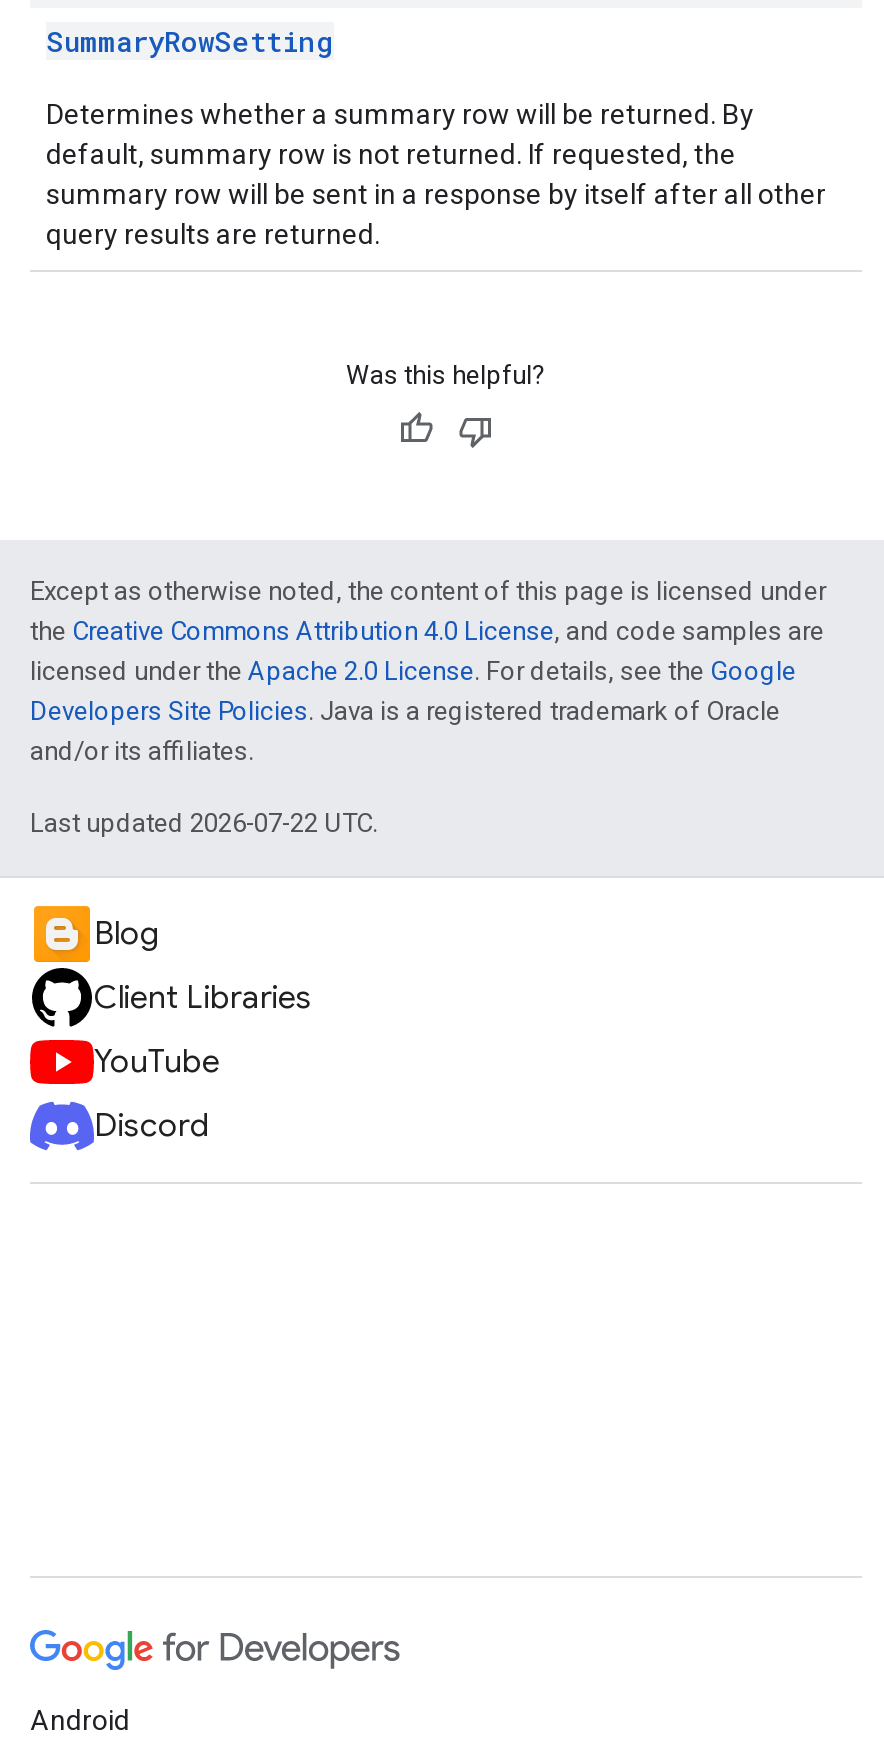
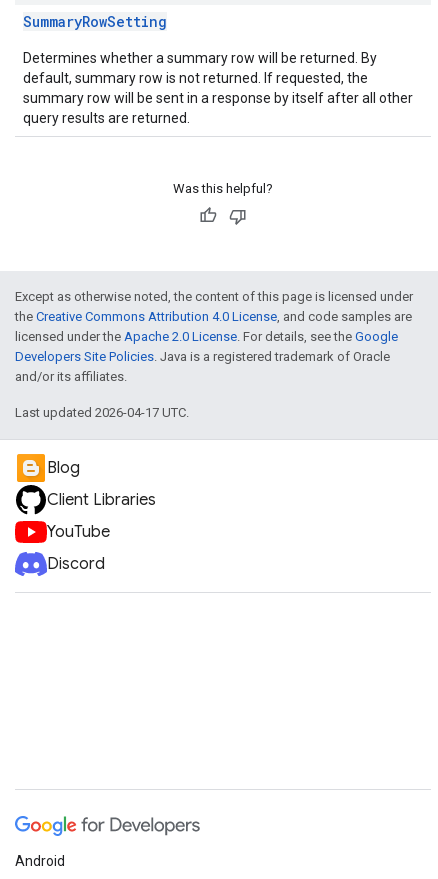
[30,808,378,838] Last updated 2026-07-22 UTC. -> [15,405,189,420] Last updated 2026-04-17 UTC.

